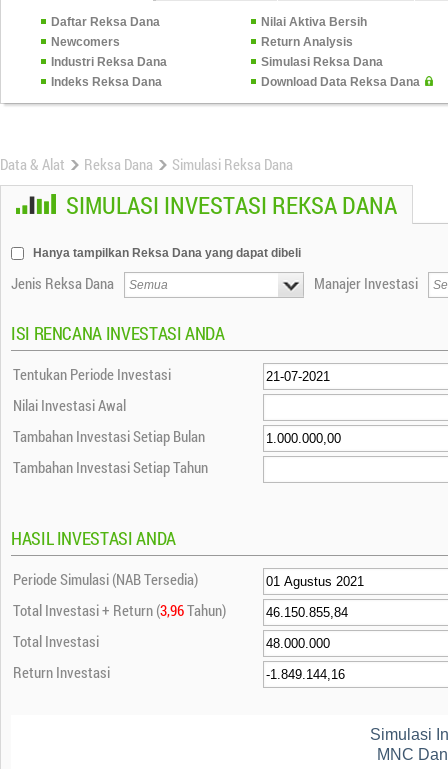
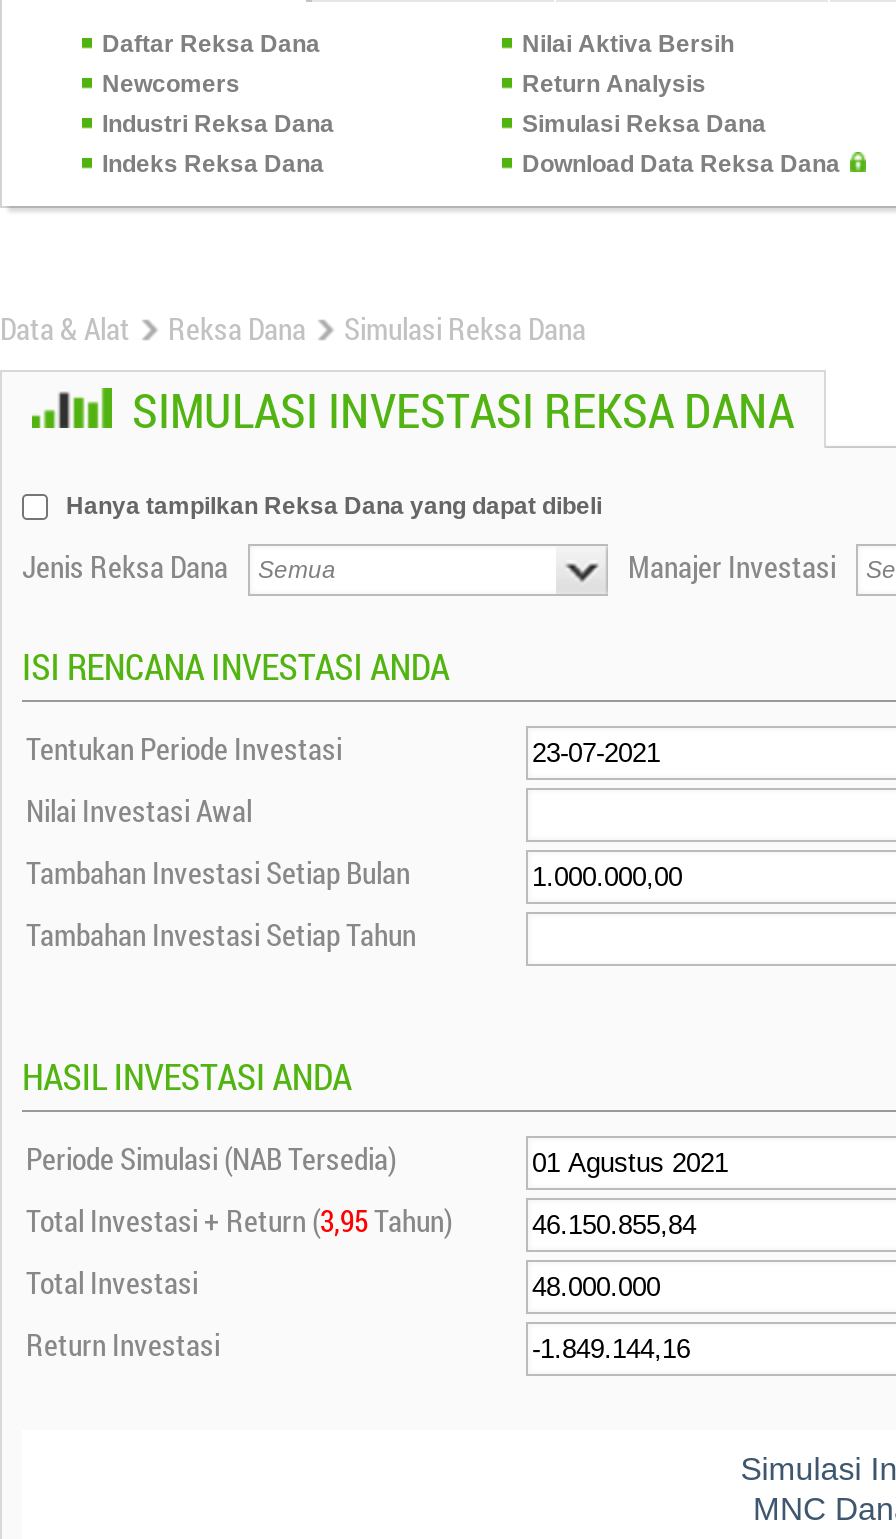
[13,600,226,620] Total Investasi + Return (3,96 Tahun) -> [26,1200,452,1240] Total Investasi + Return (3,95 Tahun)

